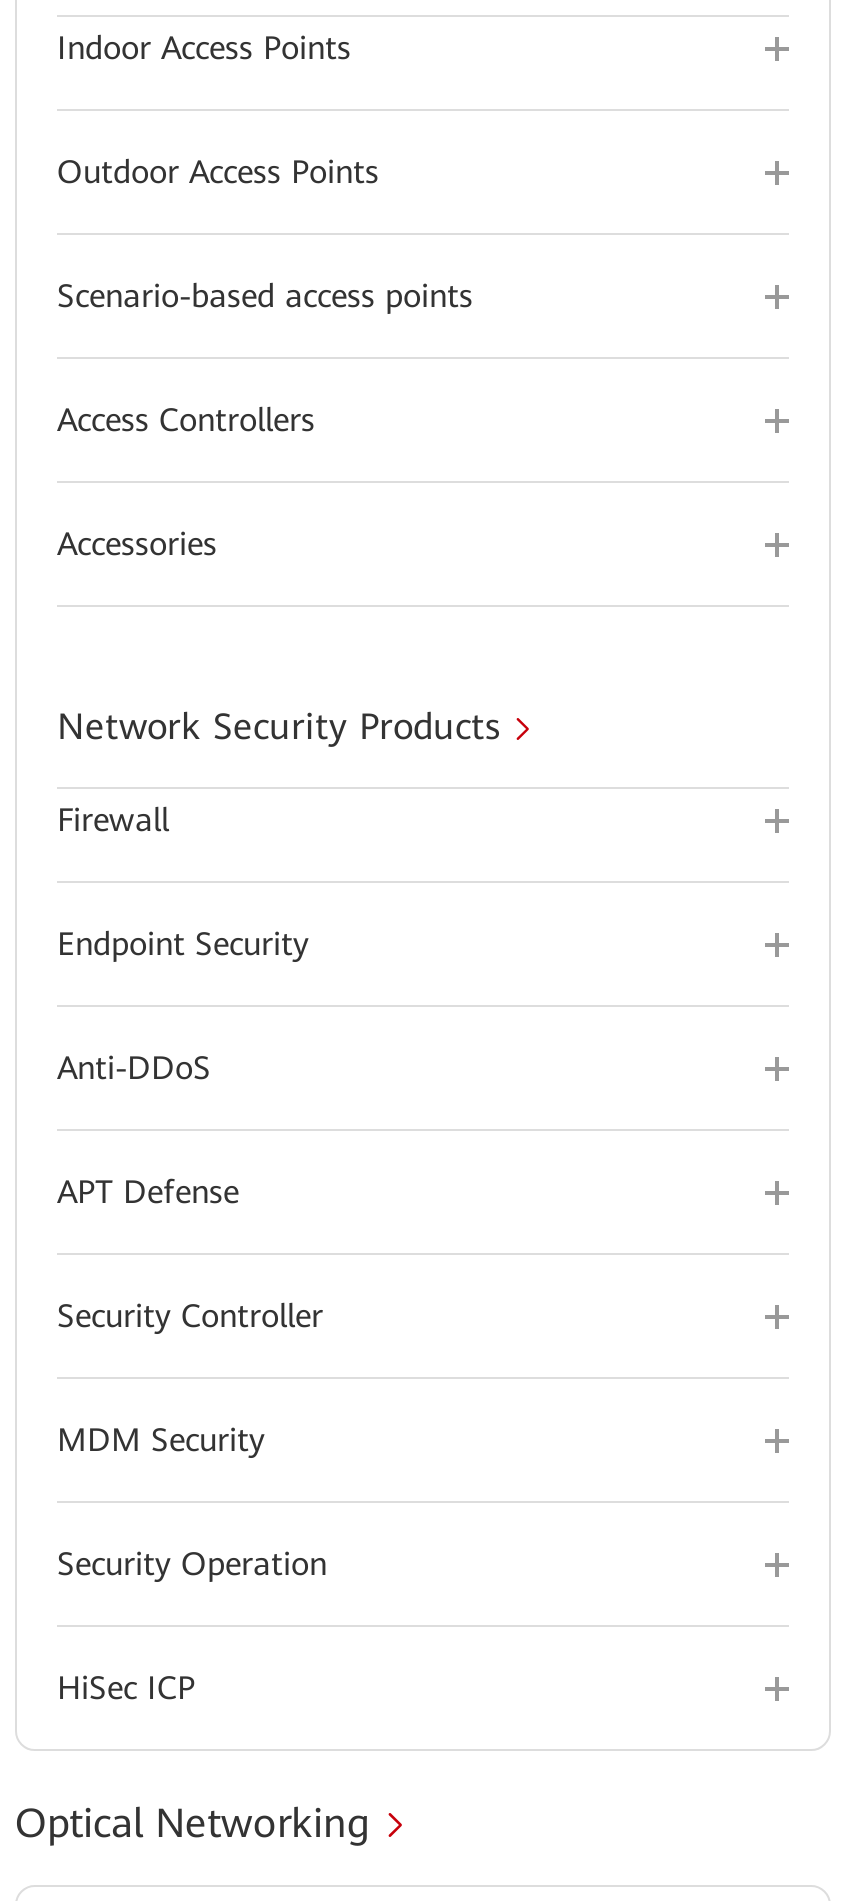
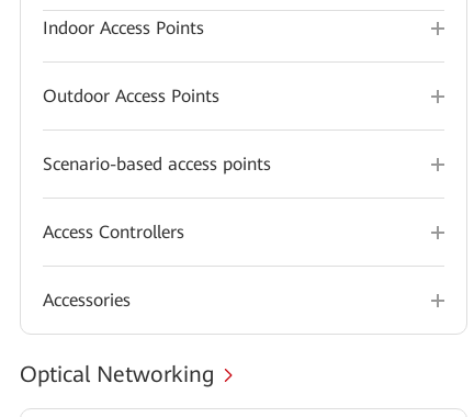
[57,705,501,1707] Network Security Products | Firewall | Endpoint Security | Anti-DDoS | APT Defense | Security Controller | MDM Security | Security Operation | HiSec ICP -> none

